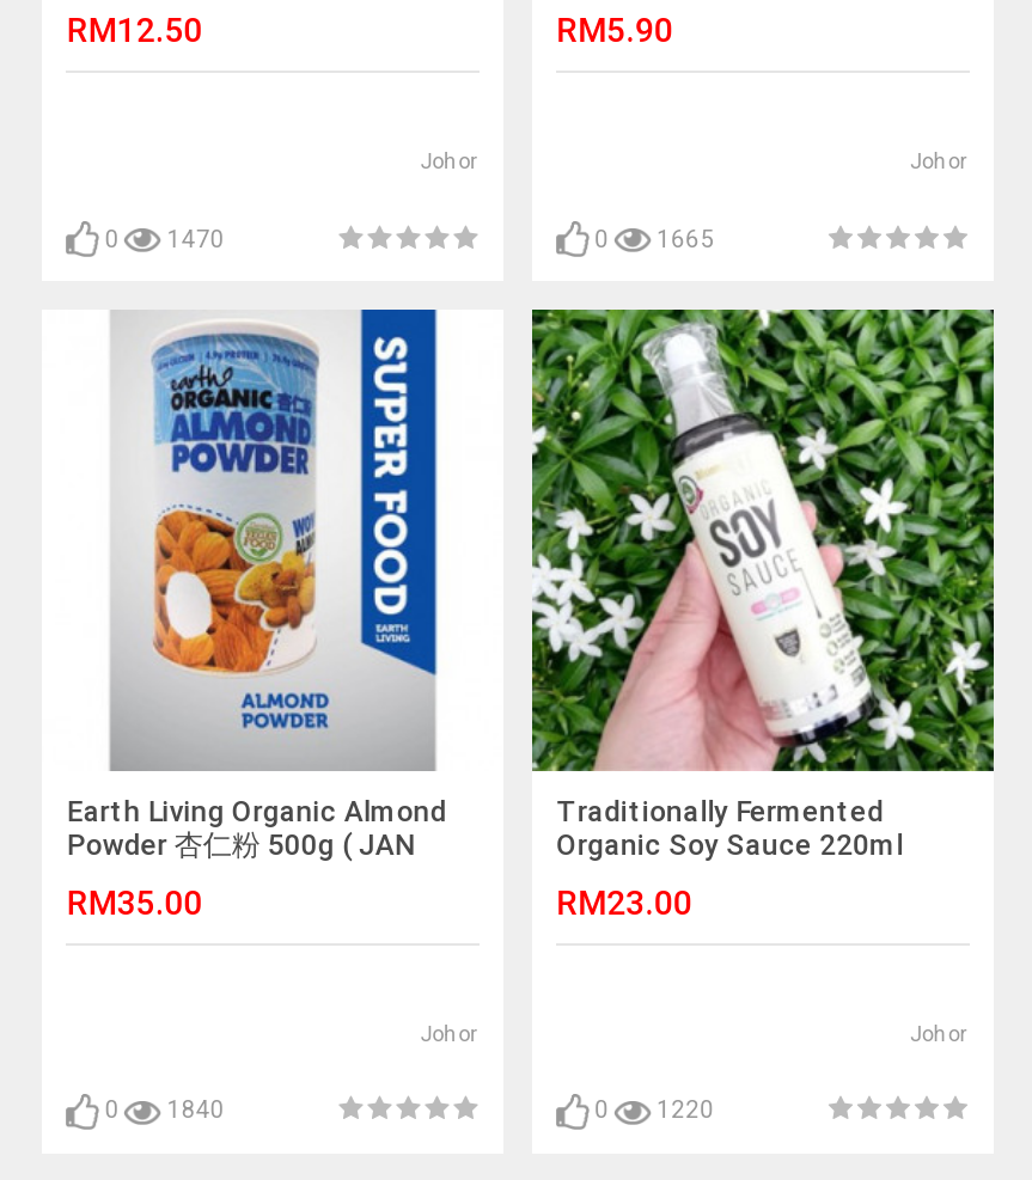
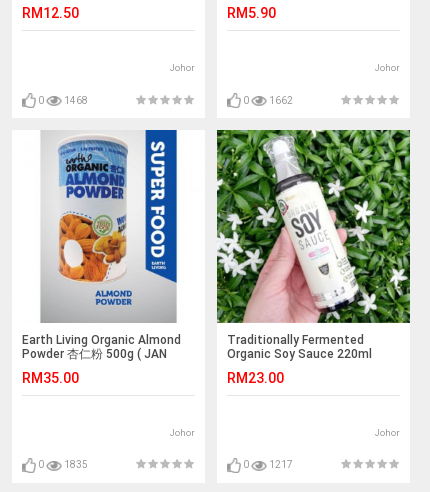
[100,225,225,251] 0 1470 -> [36,95,88,106] 0 1468
[590,225,714,251] 0 1665 -> [241,95,293,106] 0 1662
[100,1097,225,1123] 0 1840 -> [36,459,88,470] 0 1835
[590,1097,714,1123] 0 1220 -> [241,459,293,470] 0 1217

